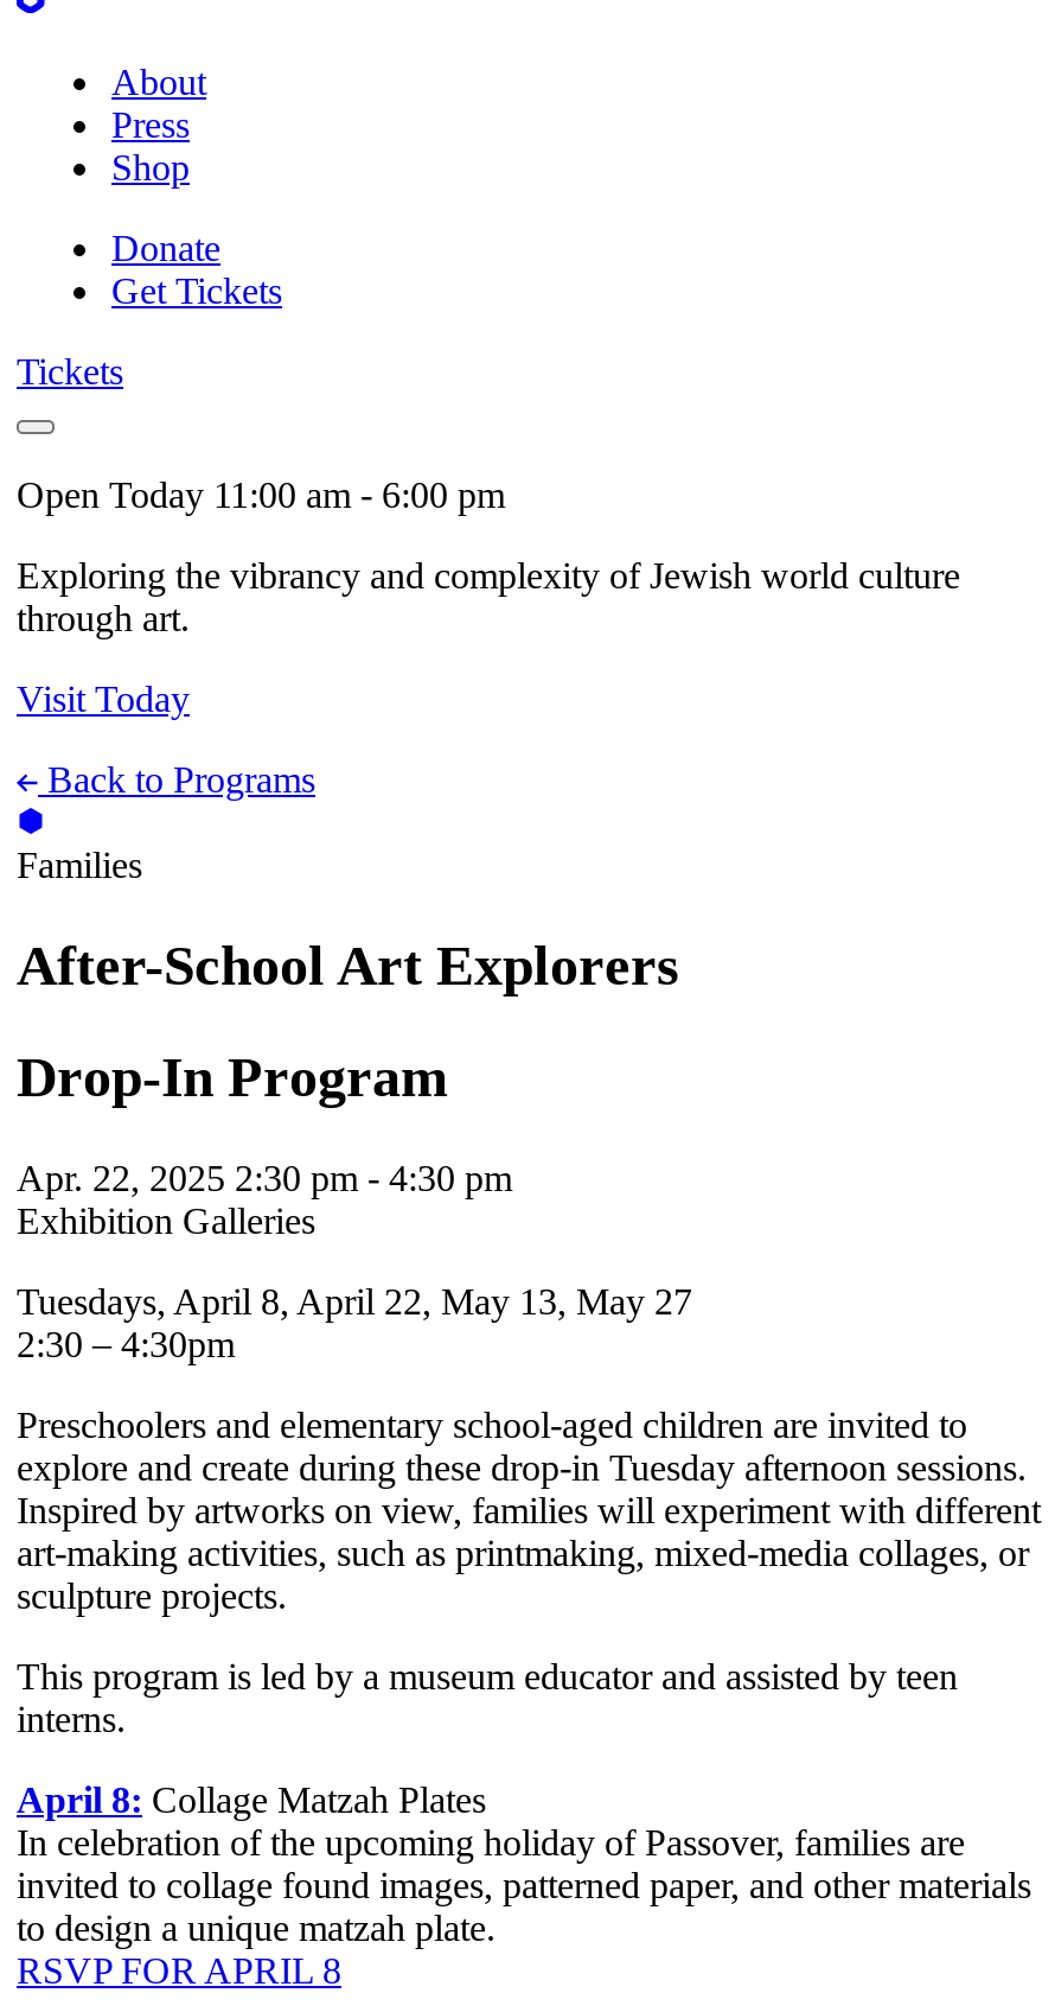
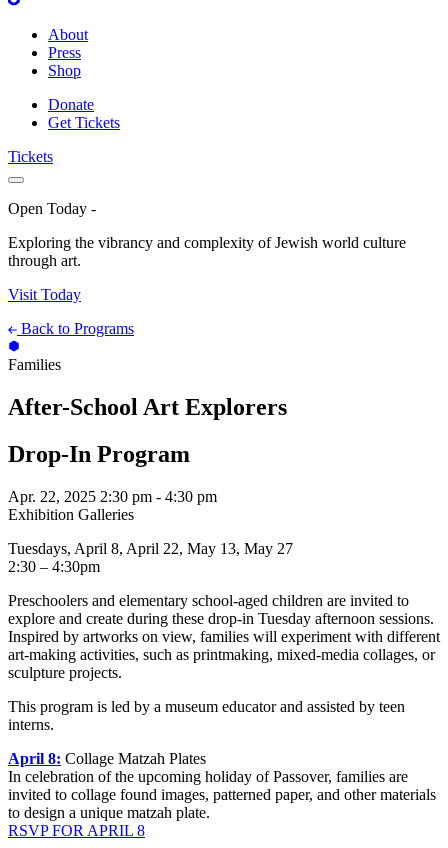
[17,475,505,515] Open Today 11:00 am - 6:00 pm -> [8,200,96,217] Open Today -

